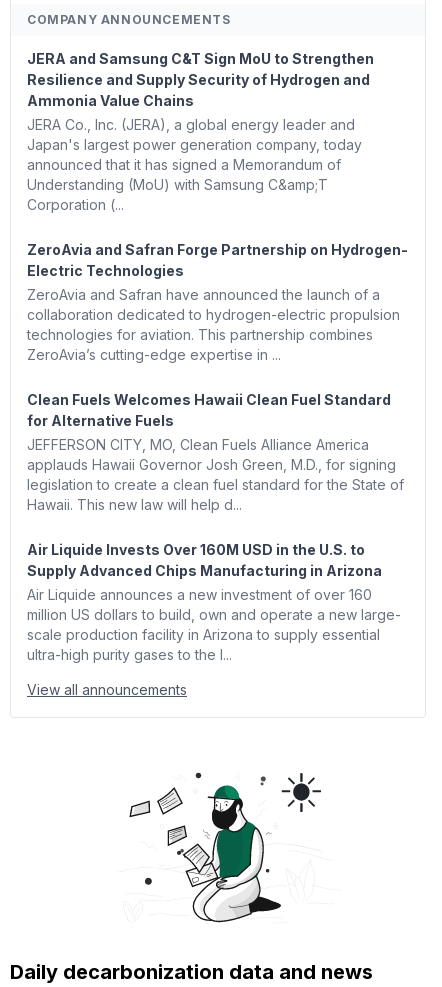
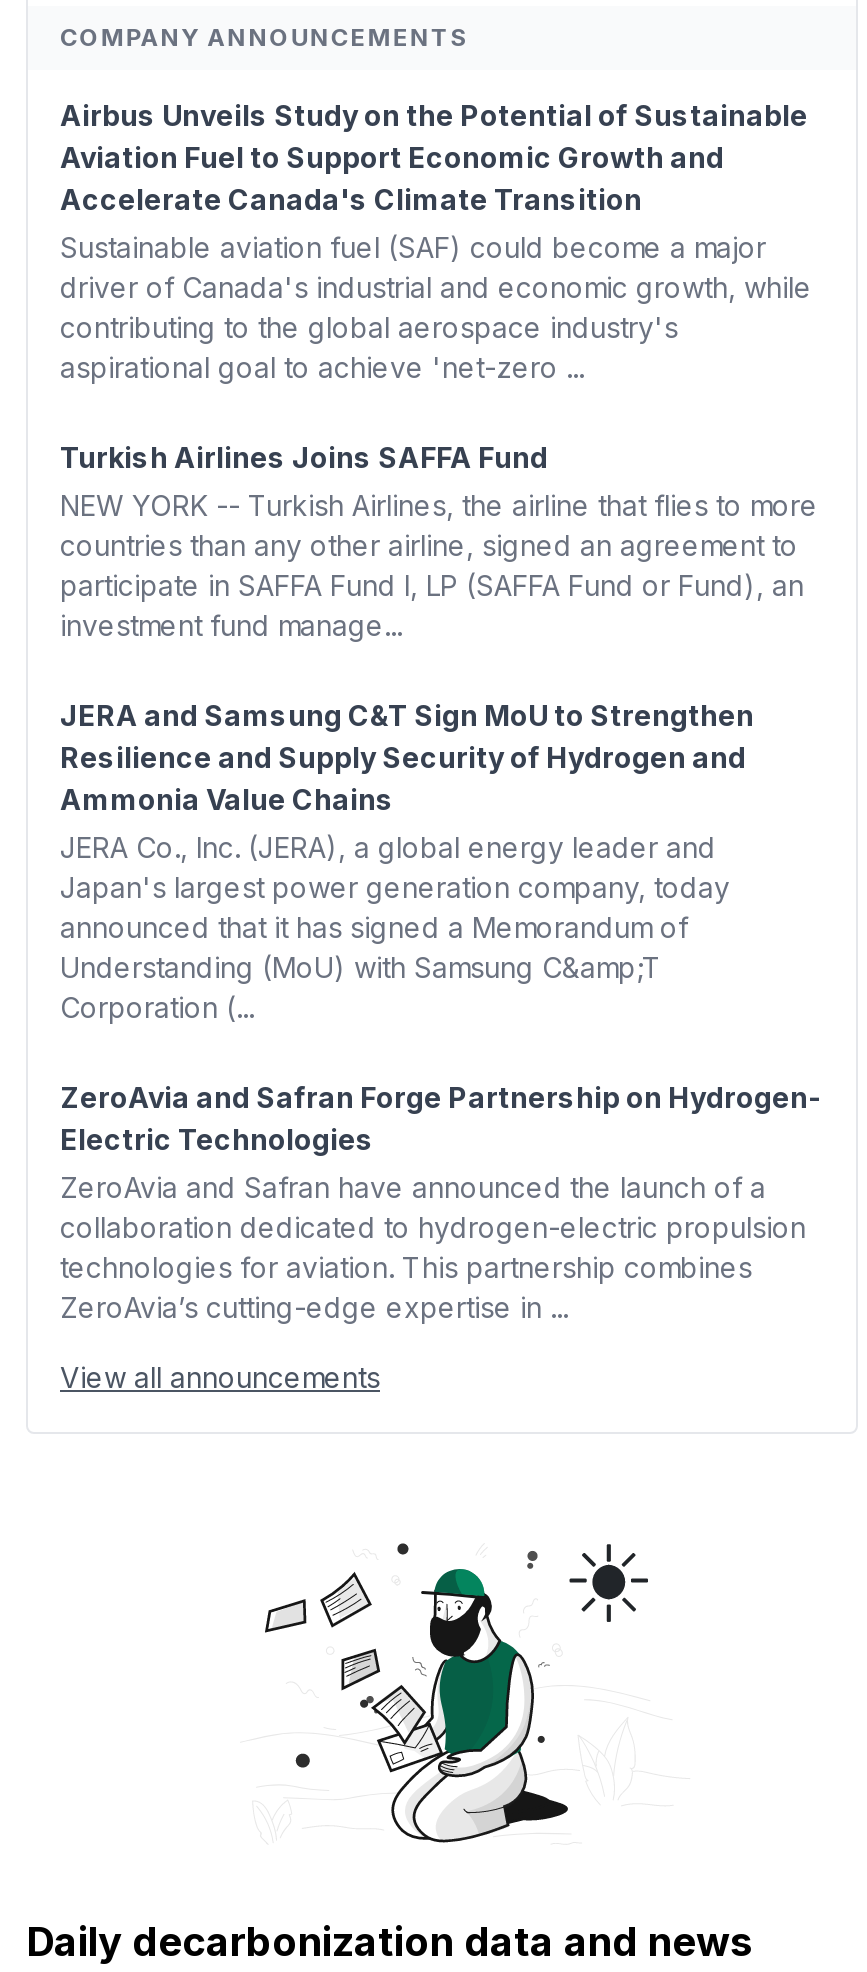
none -> [60,99,818,643] Airbus Unveils Study on the Potential of Sustainable | Aviation Fuel to Support Economic Growth and | Accelerate Canada's Climate Transition | Sustainable aviation fuel (SAF) could become a major | driver of Canada's industrial and economic growth, while | contributing to the global aerospace industry's | aspirational goal to achieve 'net-zero ... | Turkish Airlines Joins SAFFA Fund | NEW YORK -- Turkish Airlines, the airline that flies to more | countries than any other airline, signed an agreement to | participate in SAFFA Fund I, LP (SAFFA Fund or Fund), an | investment fund manage...
moved [27,50,408,363] -> [60,699,822,1325]: JERA and Samsung C&T Sign MoU to Strengthen | Resilience and Supply Security of Hydrogen and | Ammonia Value Chains | ... | technologies for aviation. This partnership combines | ZeroAvia’s cutting-edge expertise in ...
[27,391,404,663] Clean Fuels Welcomes Hawaii Clean Fuel Standard | for Alternative Fuels | JEFFERSON CITY, MO, Clean Fuels Alliance America | applauds Hawaii Governor Josh Green, M.D., for signing | legislation to create a clean fuel standard for the State of | Hawaii. This new law will help d... | Air Liquide Invests Over 160M USD in the U.S. to | Supply Advanced Chips Manufacturing in Arizona | Air Liquide announces a new investment of over 160 | million US dollars to build, own and operate a new large- | scale production facility in Arizona to supply essential | ultra-high purity gases to the l... -> none

